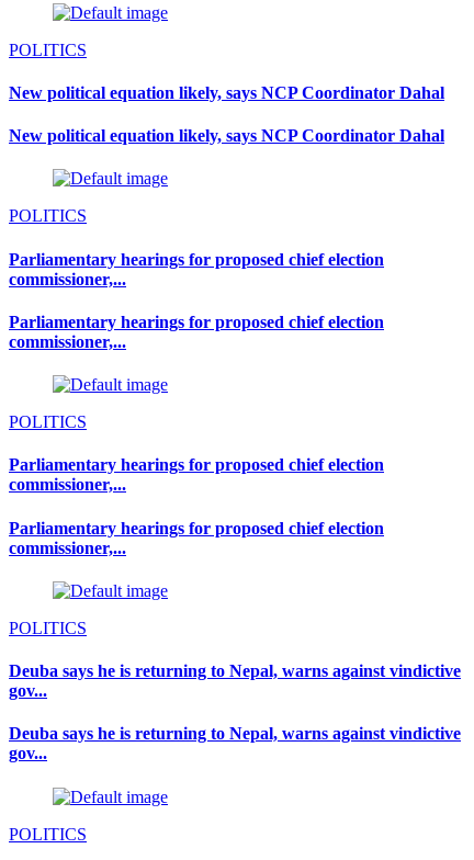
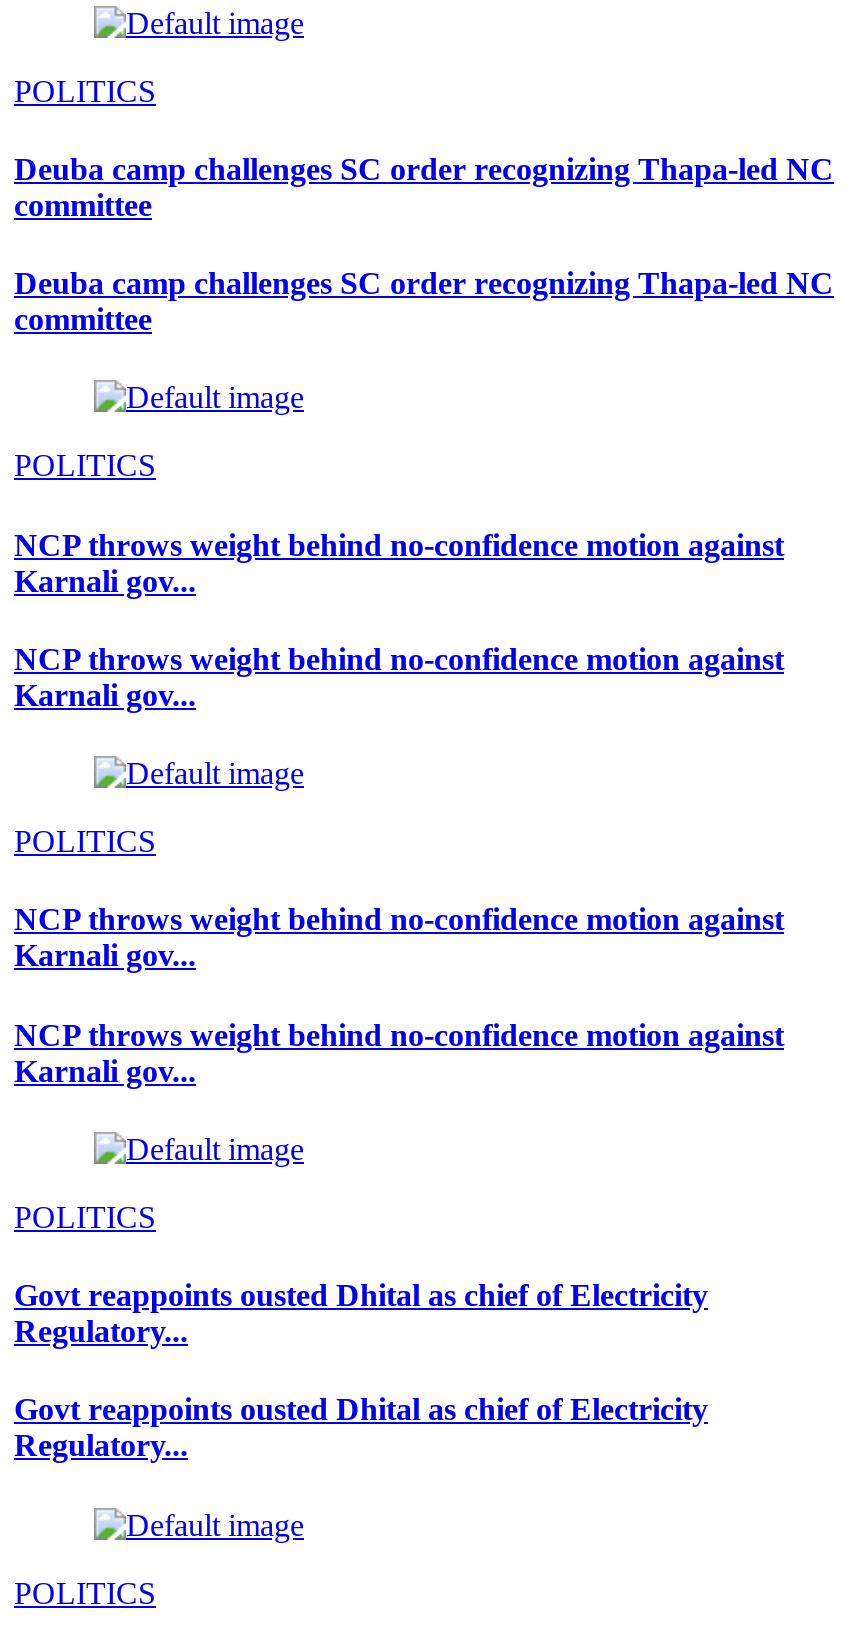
[9,83,444,102] New political equation likely, says NCP Coordinator Dahal -> [14,152,834,222] Deuba camp challenges SC order recognizing Thapa-led NC | committee
[9,126,444,145] New political equation likely, says NCP Coordinator Dahal -> [14,266,834,336] Deuba camp challenges SC order recognizing Thapa-led NC | committee
[9,250,384,288] Parliamentary hearings for proposed chief election | commissioner,... -> [14,527,784,597] NCP throws weight behind no-confidence motion against | Karnali gov...
[9,313,384,351] Parliamentary hearings for proposed chief election | commissioner,... -> [14,642,784,712] NCP throws weight behind no-confidence motion against | Karnali gov...
[9,456,384,494] Parliamentary hearings for proposed chief election | commissioner,... -> [14,903,784,973] NCP throws weight behind no-confidence motion against | Karnali gov...
[9,519,384,557] Parliamentary hearings for proposed chief election | commissioner,... -> [14,1017,784,1087] NCP throws weight behind no-confidence motion against | Karnali gov...
[9,662,461,700] Deuba says he is returning to Nepal, warns against vindictive | gov... -> [14,1278,708,1348] Govt reappoints ousted Dhital as chief of Electricity | Regulatory...
[9,725,461,763] Deuba says he is returning to Nepal, warns against vindictive | gov... -> [14,1393,708,1463] Govt reappoints ousted Dhital as chief of Electricity | Regulatory...

